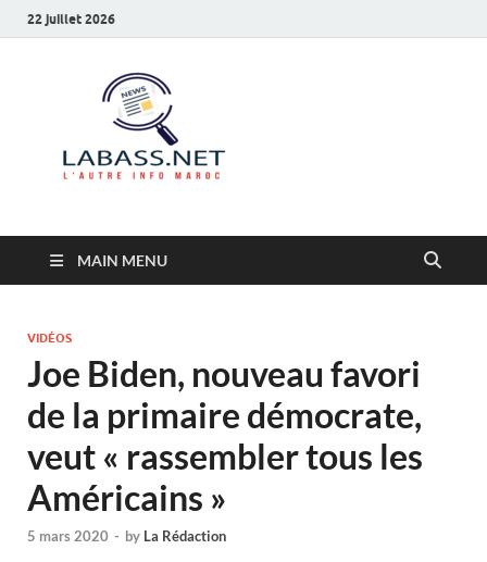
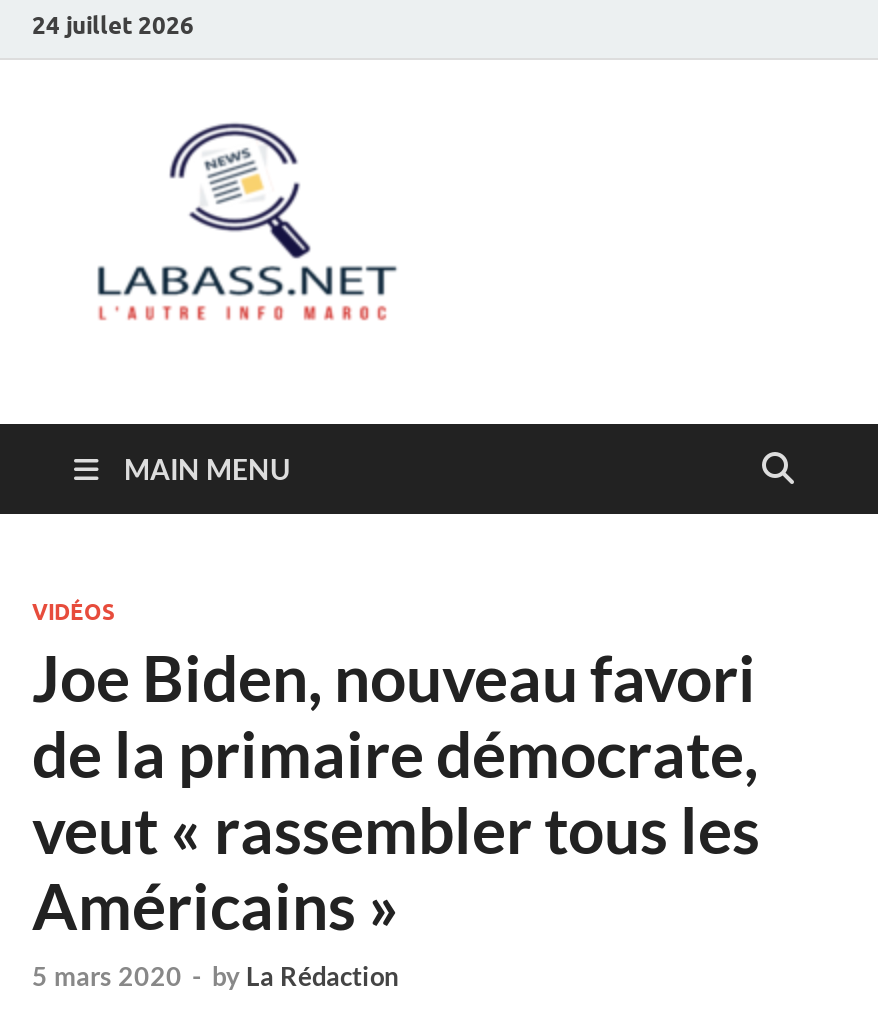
[27,10,115,27] 22 juillet 2026 -> [32,9,194,39] 24 juillet 2026

